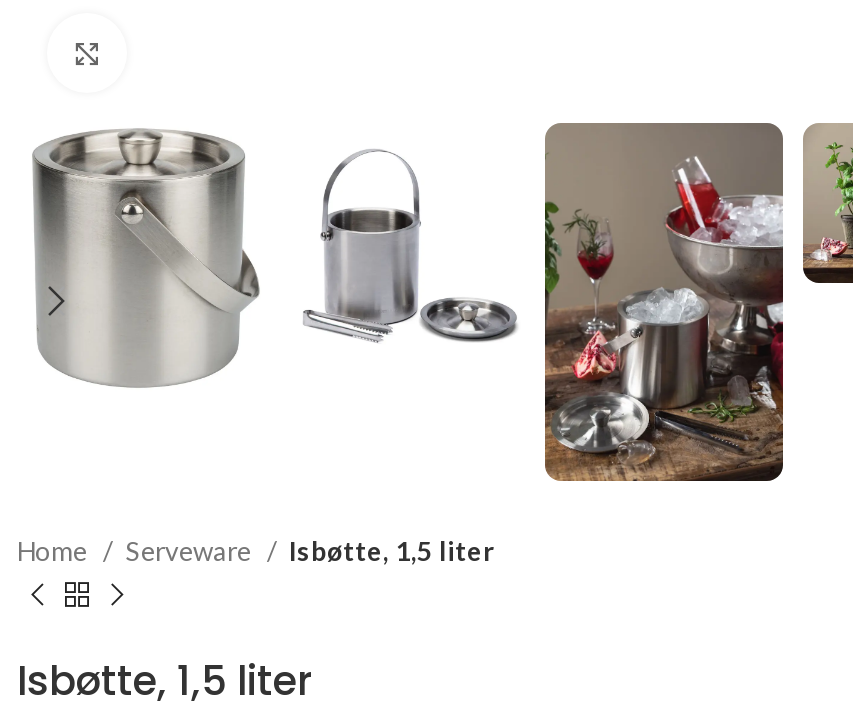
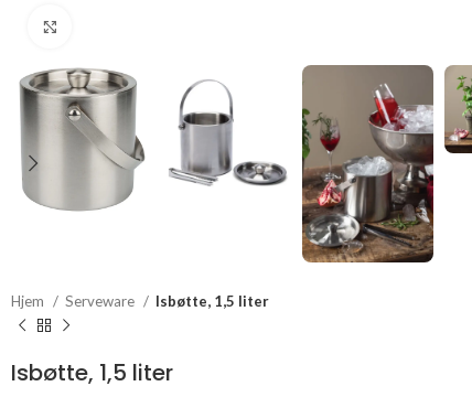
[17,535,93,567] Home -> [11,292,47,310] Hjem

